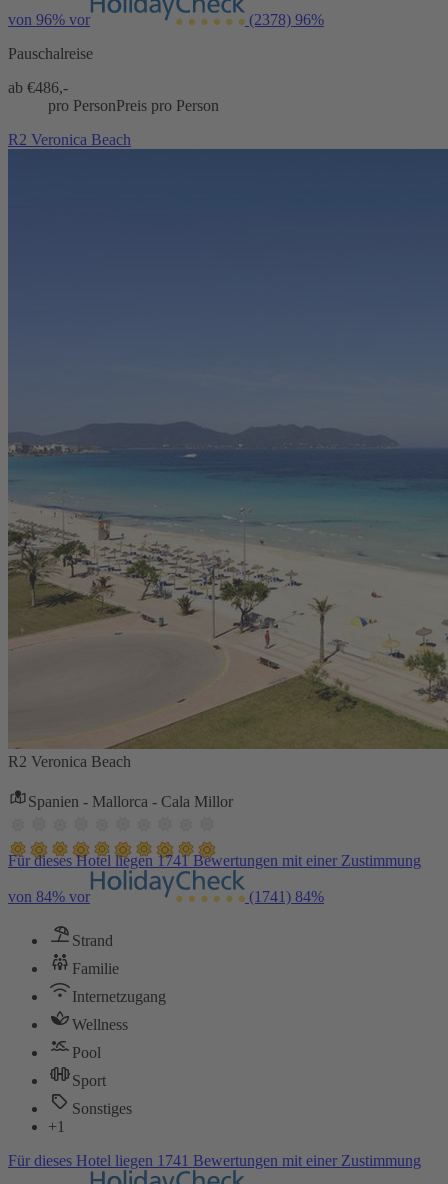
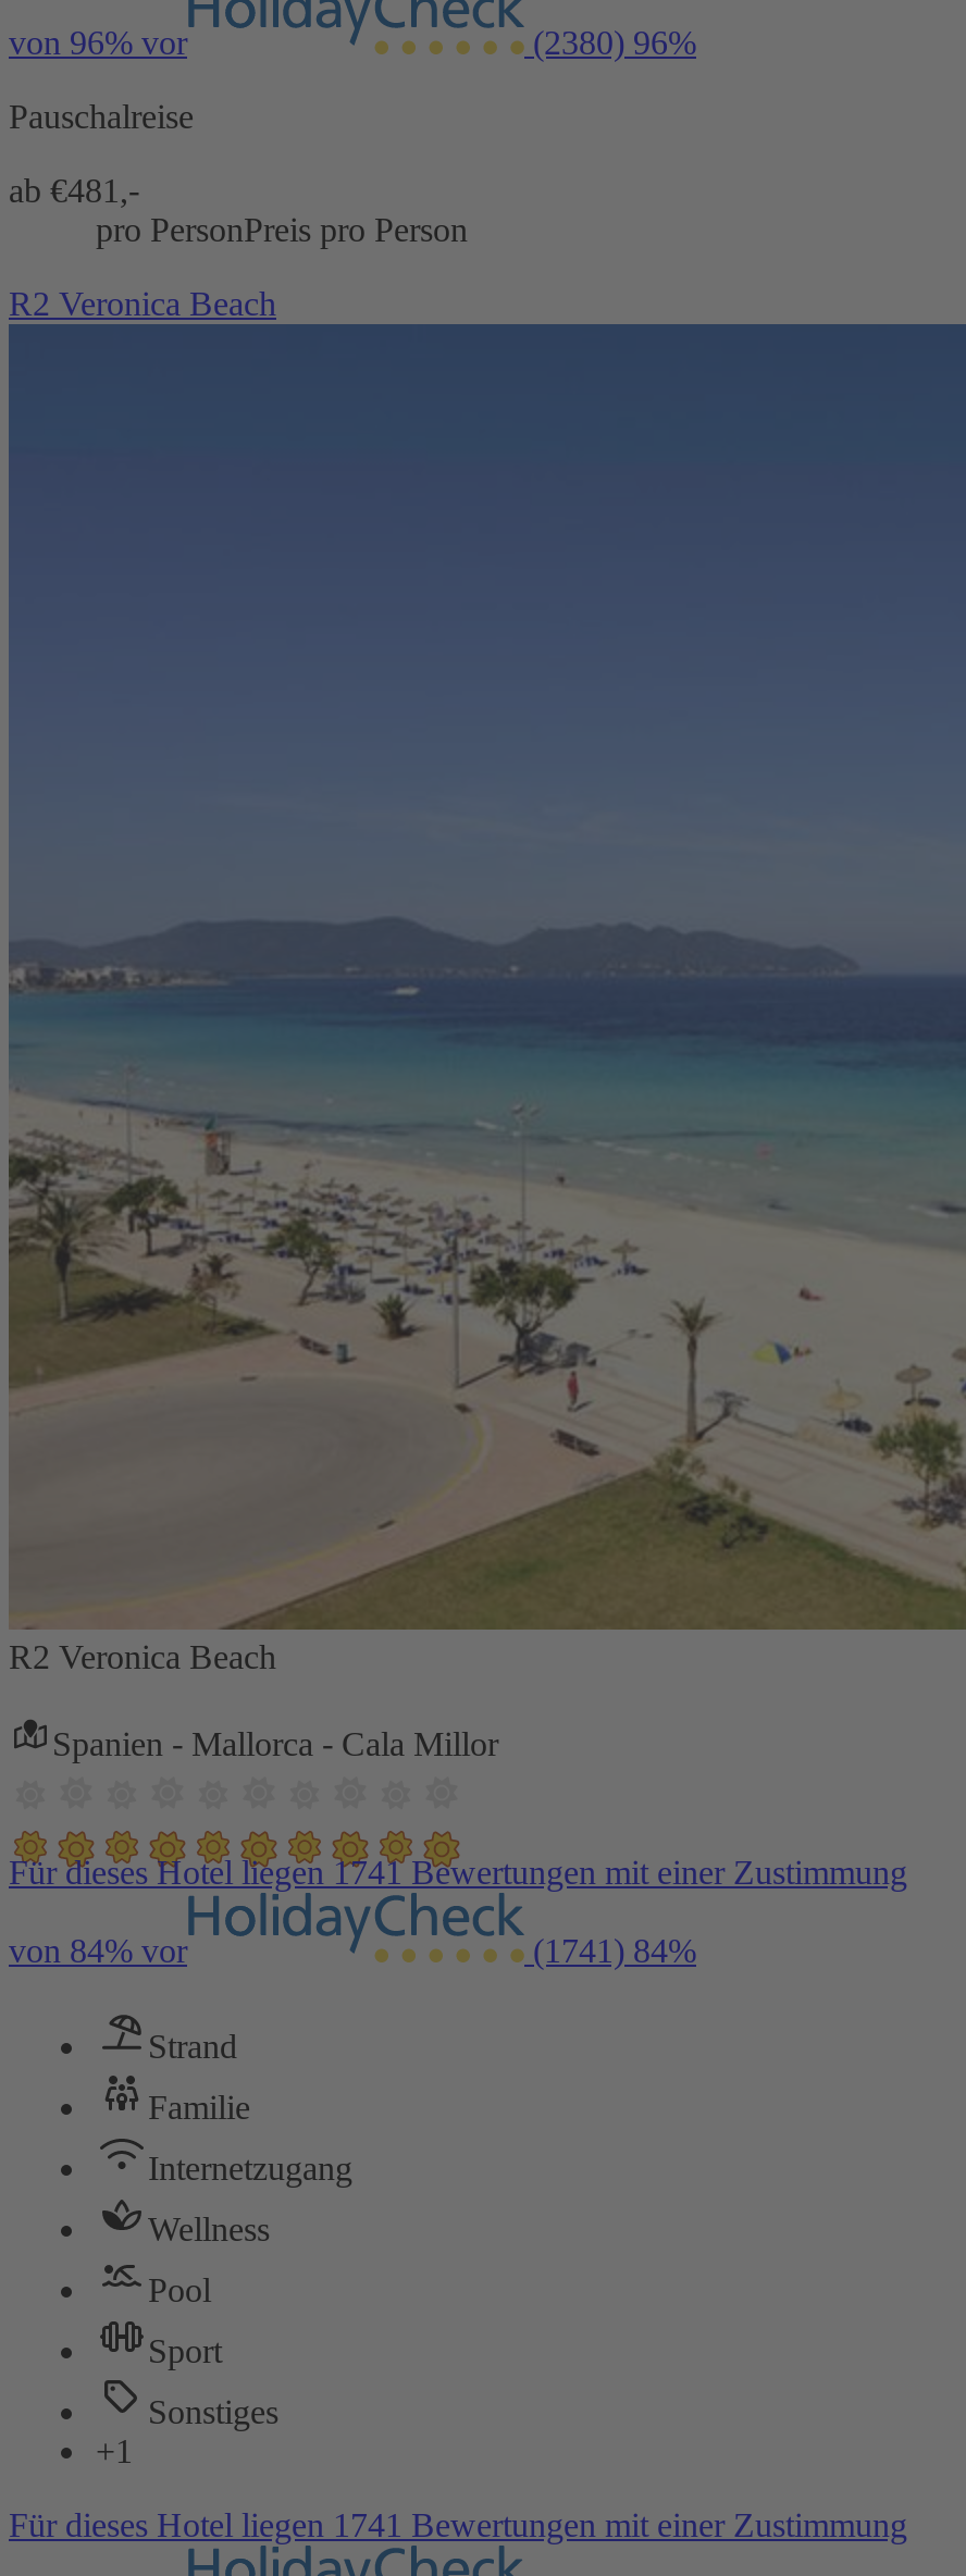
[245,11,324,28] (2378) 96% -> [524,23,696,60] (2380) 96%
[8,79,68,96] ab €486,- -> [9,171,139,208] ab €481,-

